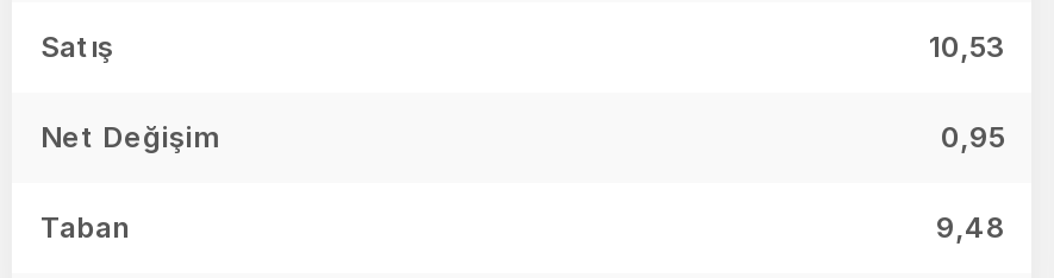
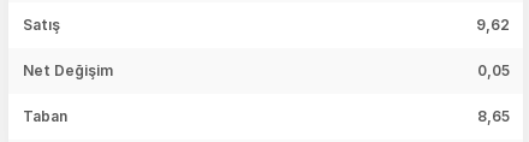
[929,27,1005,63] 10,53 -> [476,15,510,33] 9,62
[941,118,1005,153] 0,95 -> [477,61,510,79] 0,05
[936,208,1005,244] 9,48 -> [477,106,510,125] 8,65

